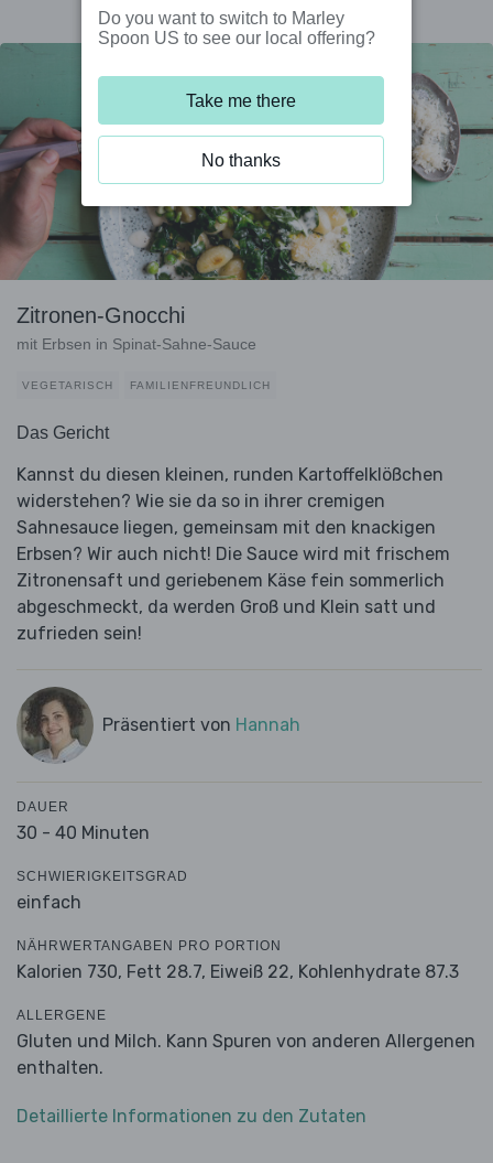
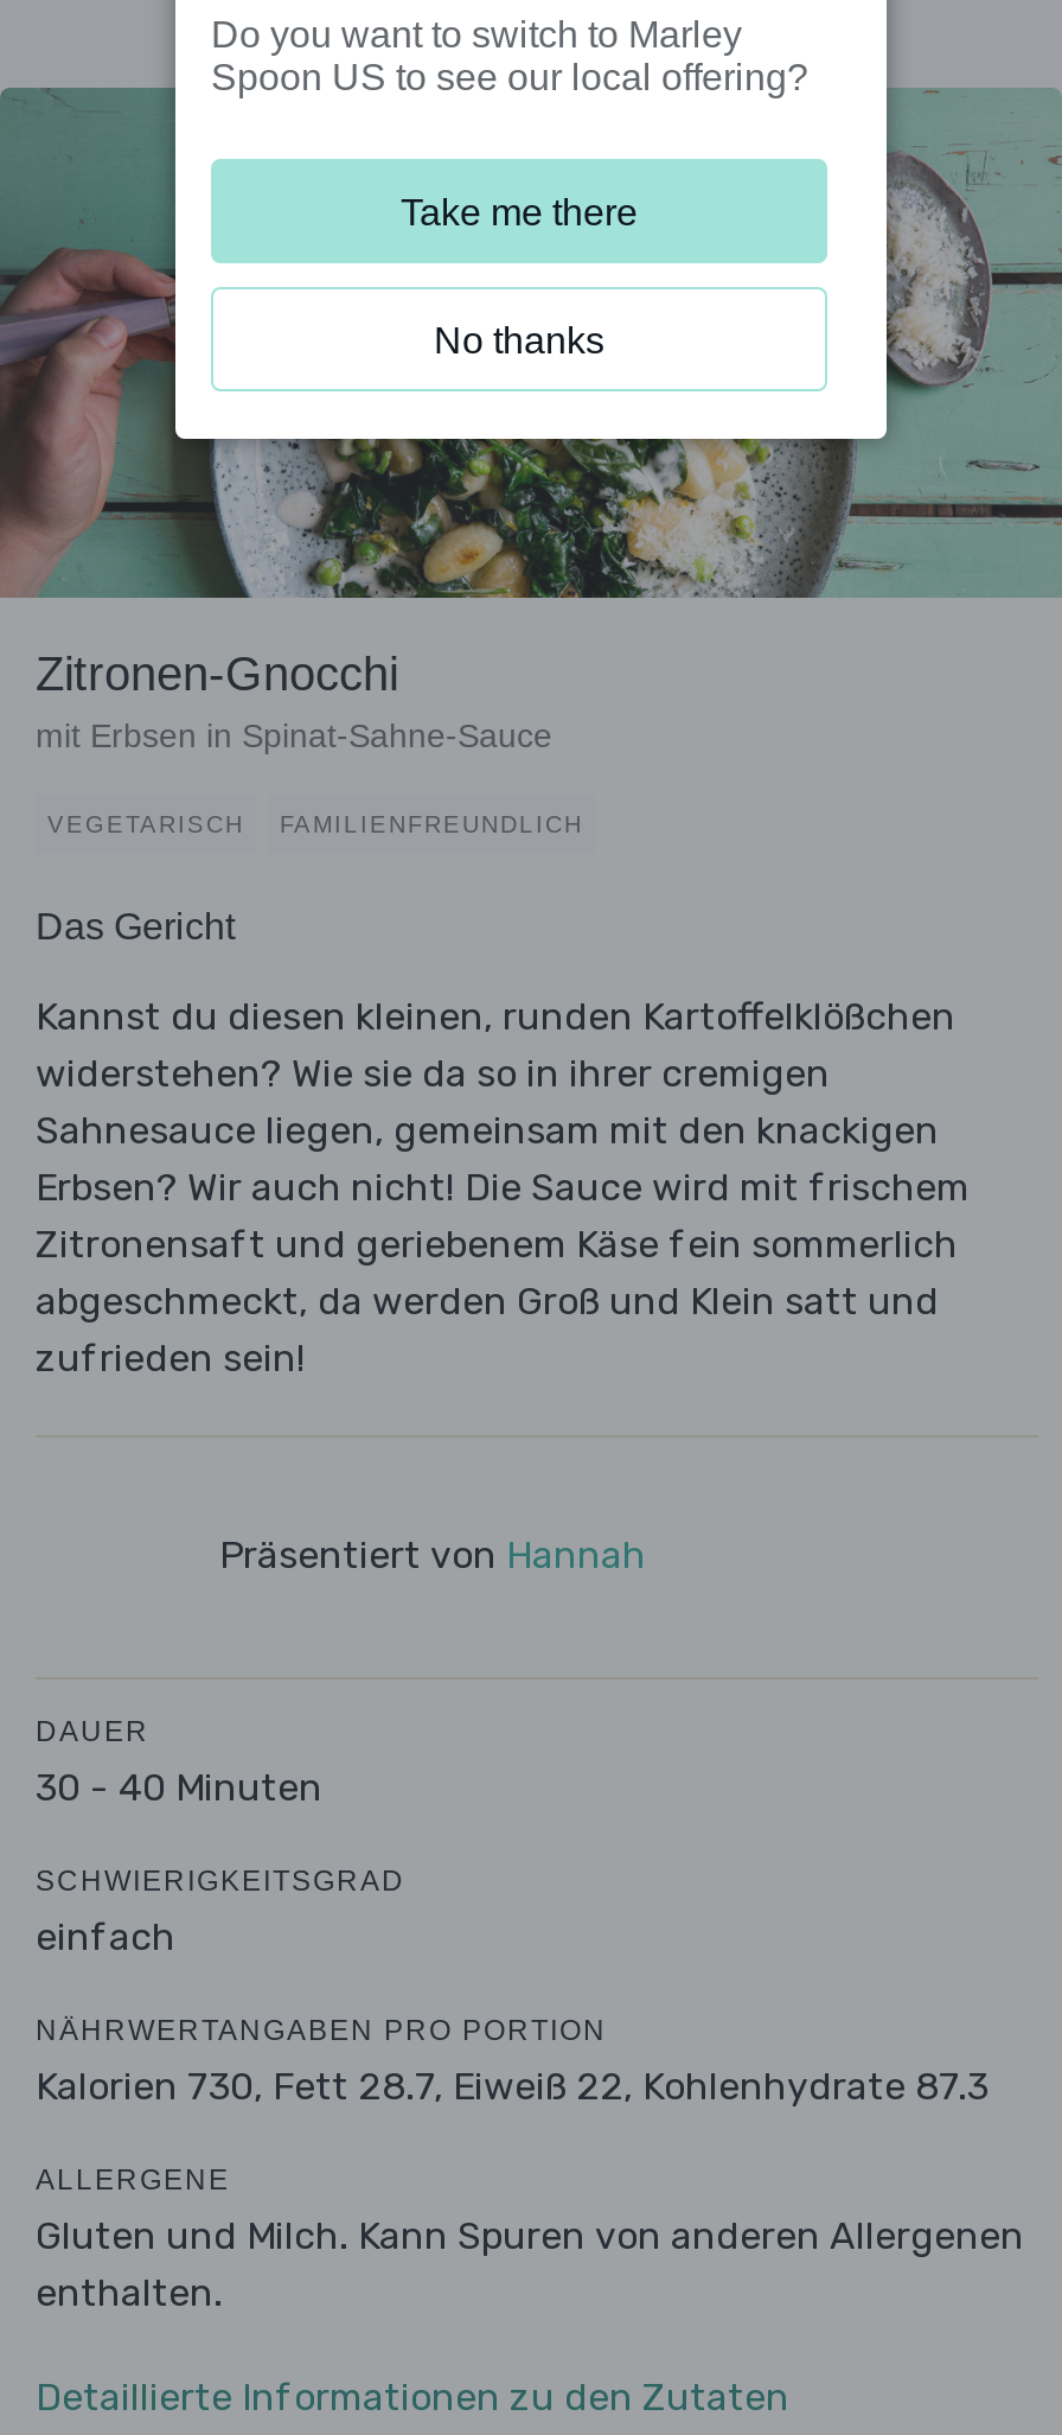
[17,686,94,763] [image] -> none

